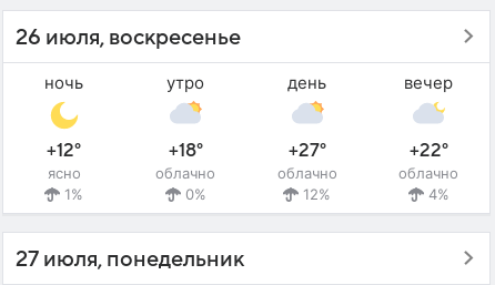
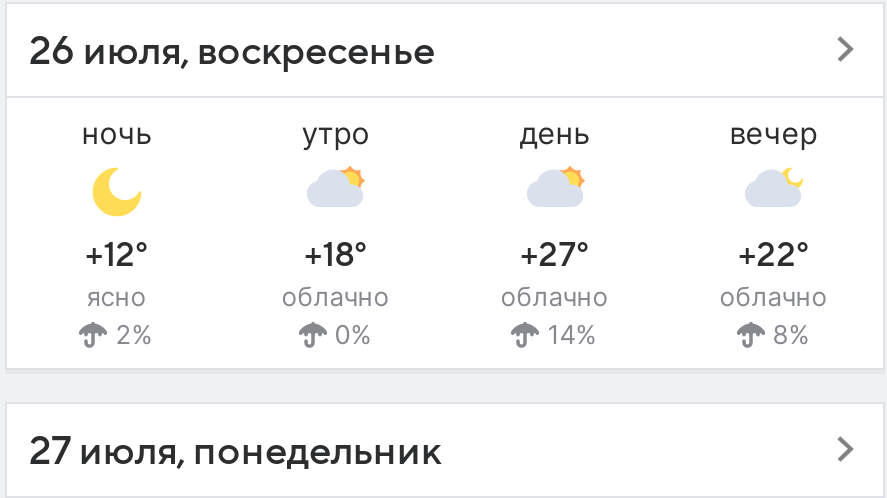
[65,186,83,203] 1% -> [115,319,153,351] 2%
[303,186,331,203] 12% -> [547,319,597,351] 14%
[428,186,449,203] 4% -> [773,319,811,351] 8%

